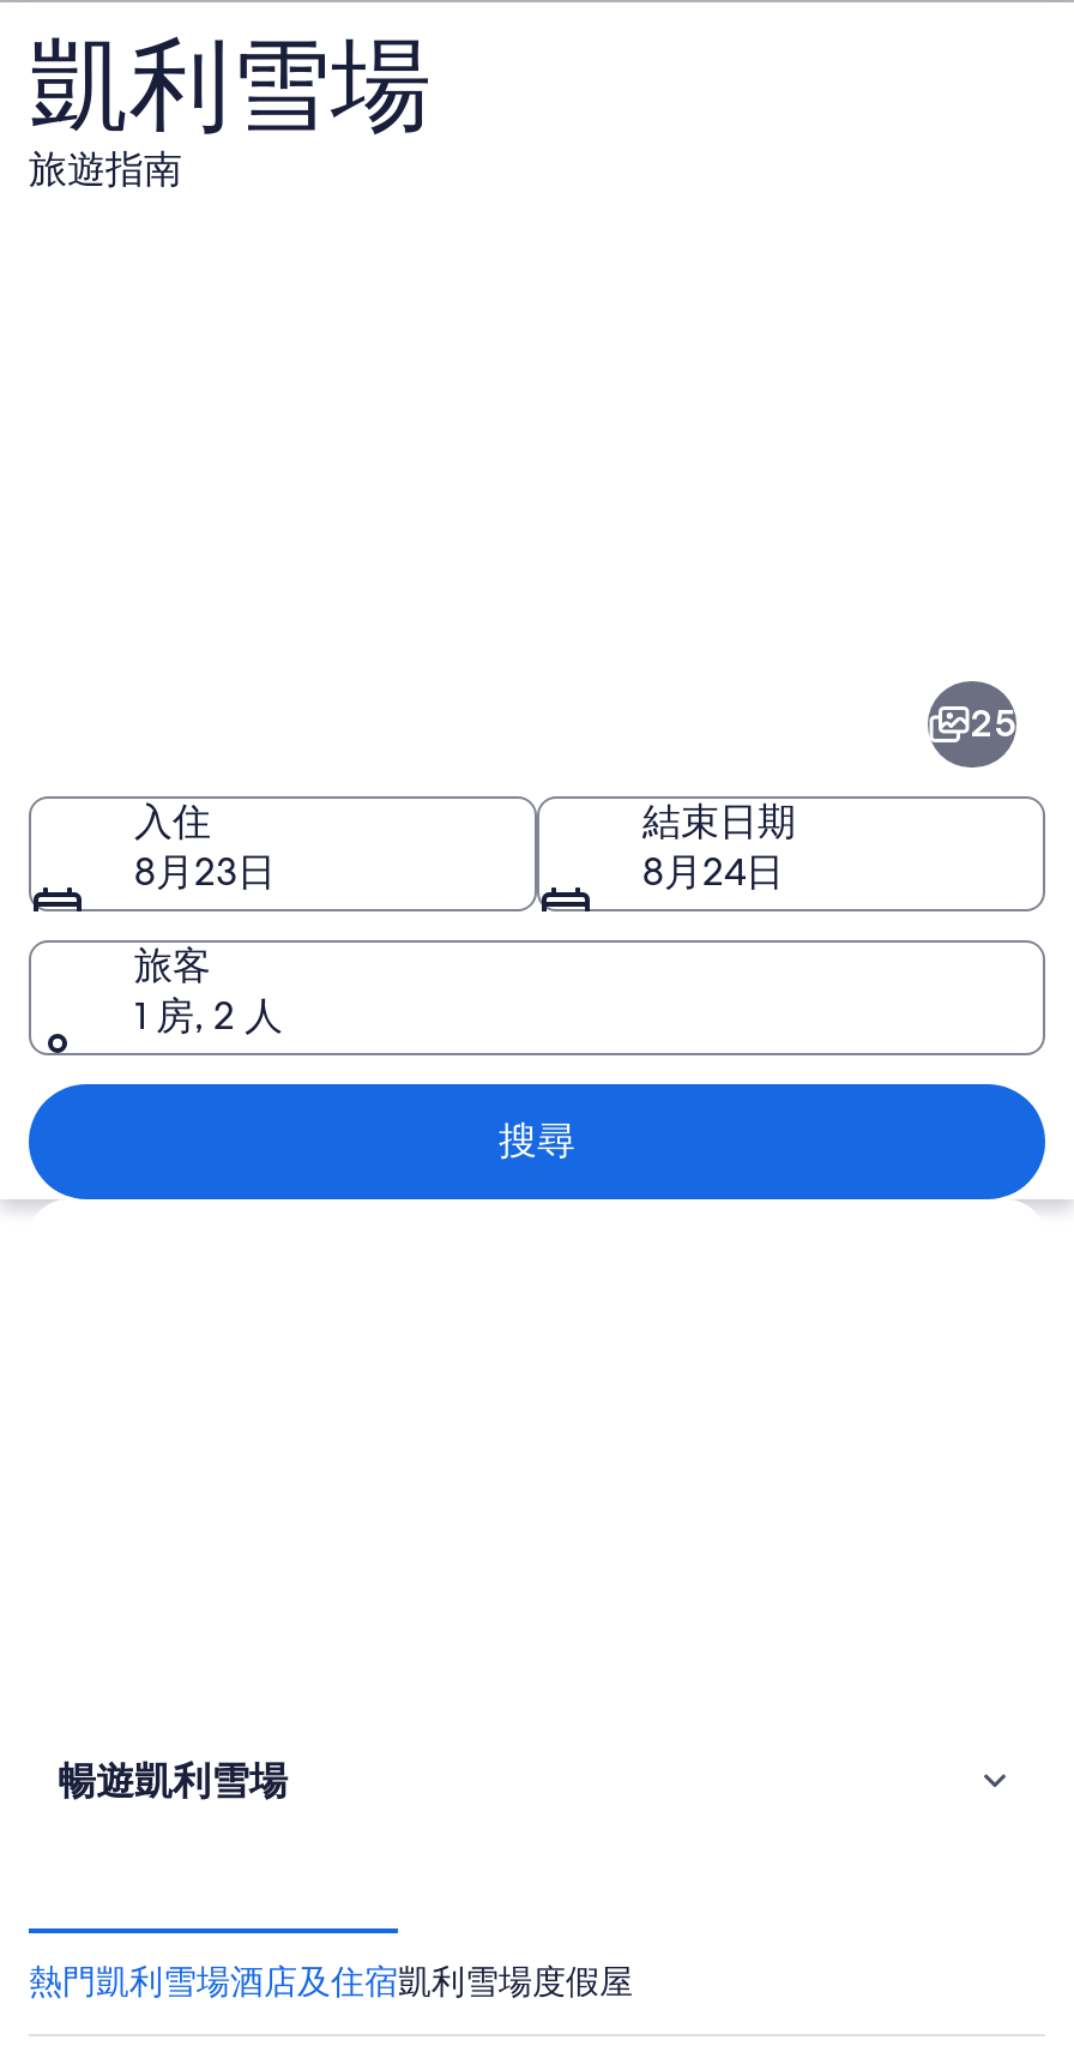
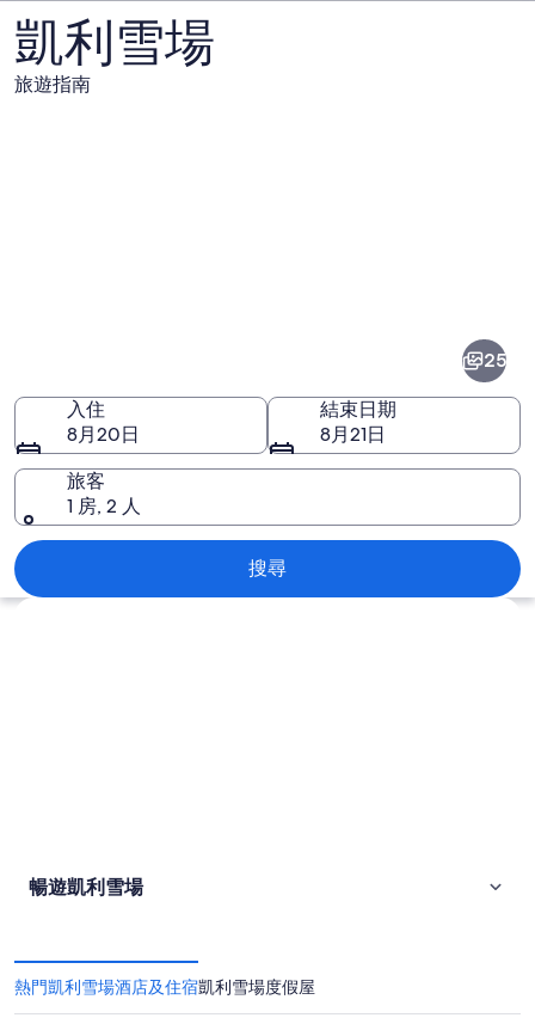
[134,846,276,896] 8月23日 -> [67,421,140,446] 8月20日
[642,846,784,896] 8月24日 -> [320,421,386,446] 8月21日

